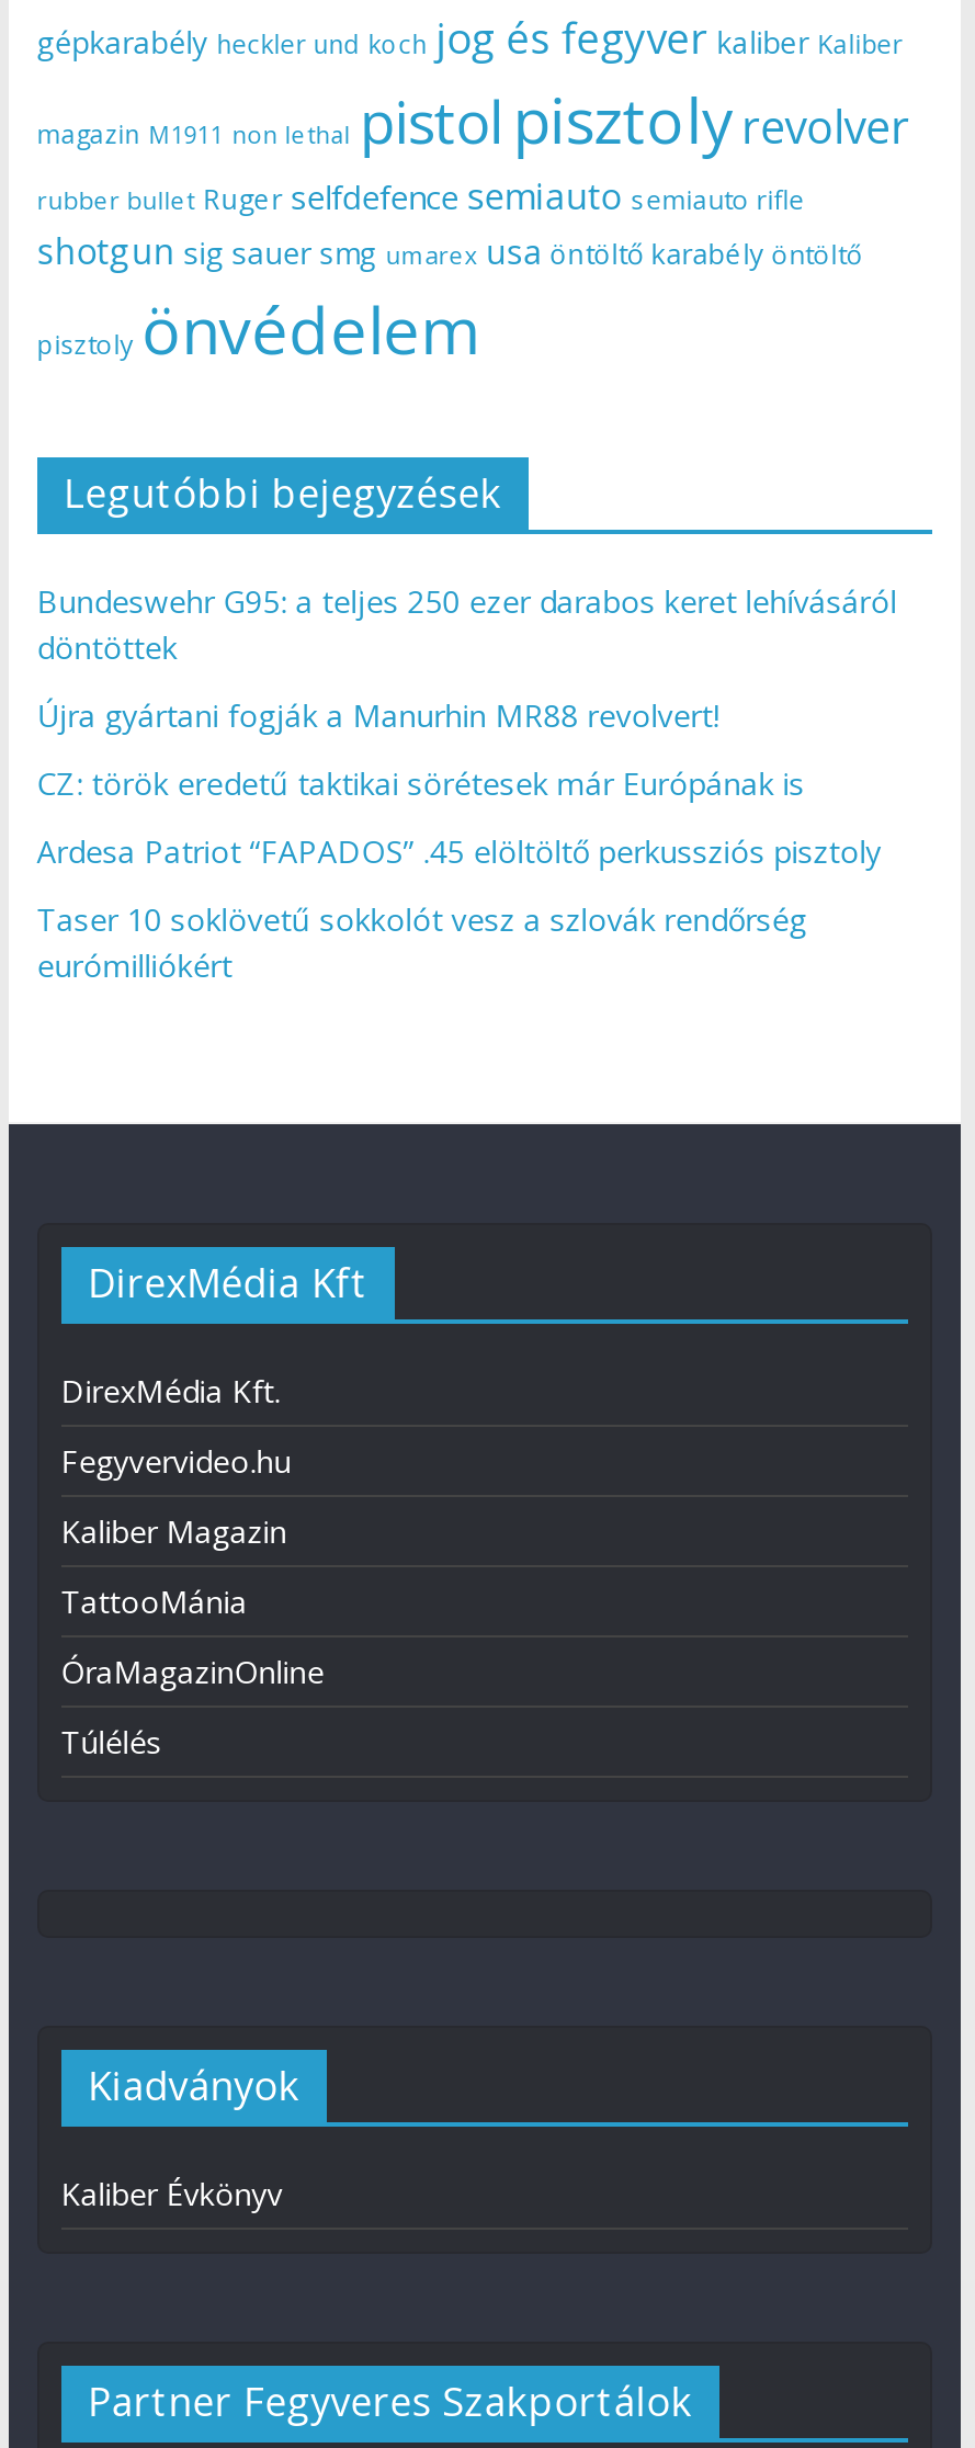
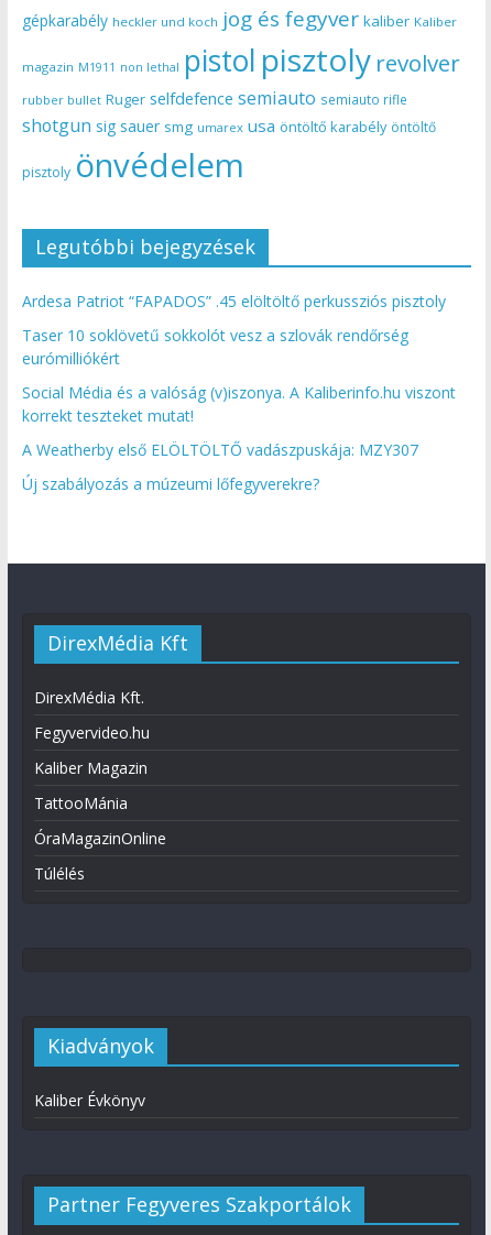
[37,580,897,804] Bundeswehr G95: a teljes 250 ezer darabos keret lehívásáról | döntöttek | Újra gyártani fogják a Manurhin MR88 revolvert! | CZ: török eredetű taktikai sörétesek már Európának is -> none
moved [37,830,881,986] -> [22,291,446,369]: Ardesa Patriot “FAPADOS” .45 elöltöltő perkussziós pisztoly | Taser 10 soklövetű sokkolót vesz a szlovák rendőrség | eurómilliókért
none -> [22,382,456,495] Social Média és a valóság (v)iszonya. A Kaliberinfo.hu viszont | korrekt teszteket mutat! | A Weatherby első ELÖLTÖLTŐ vadászpuskája: MZY307 | Új szabályozás a múzeumi lőfegyverekre?

